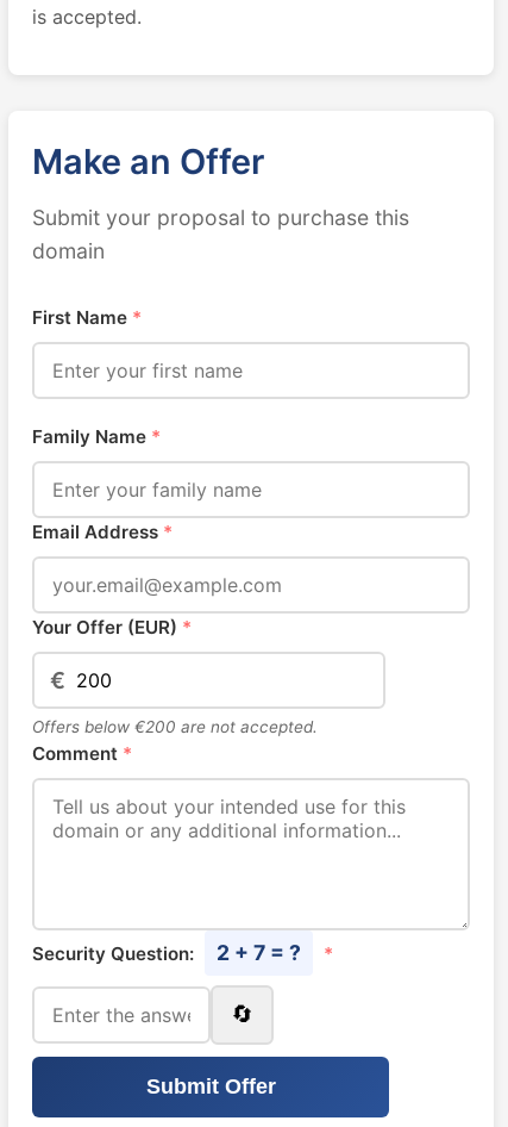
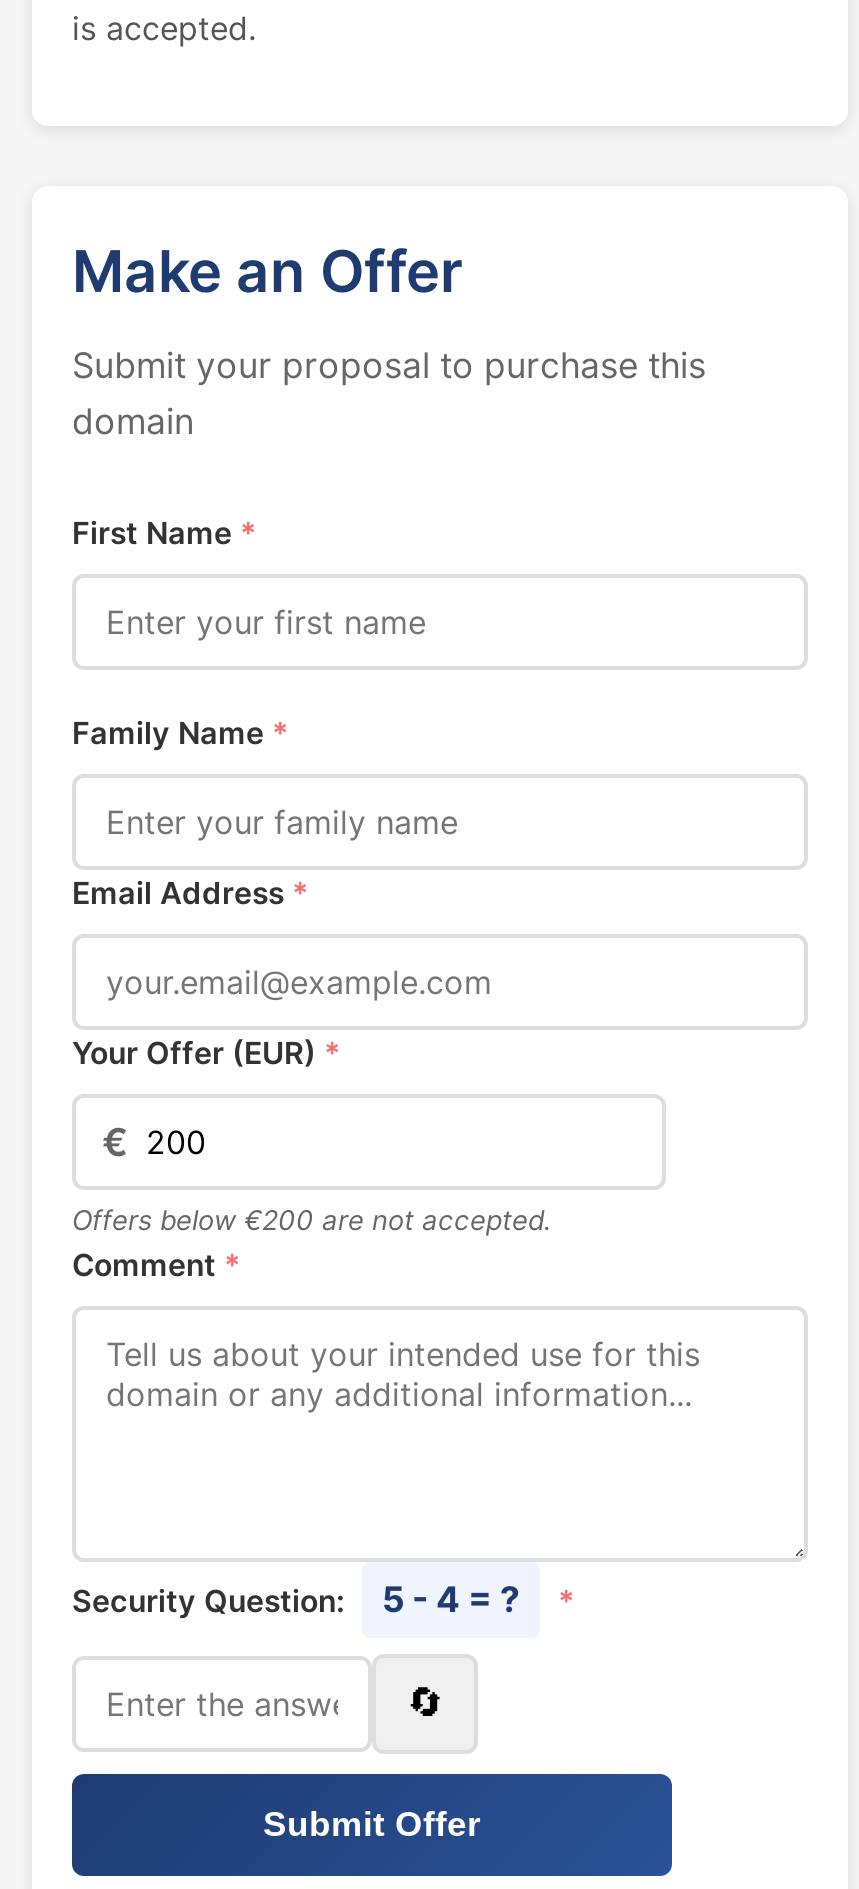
[217,940,301,965] 2 + 7 = ? -> [382,1578,520,1620] 5 - 4 = ?

